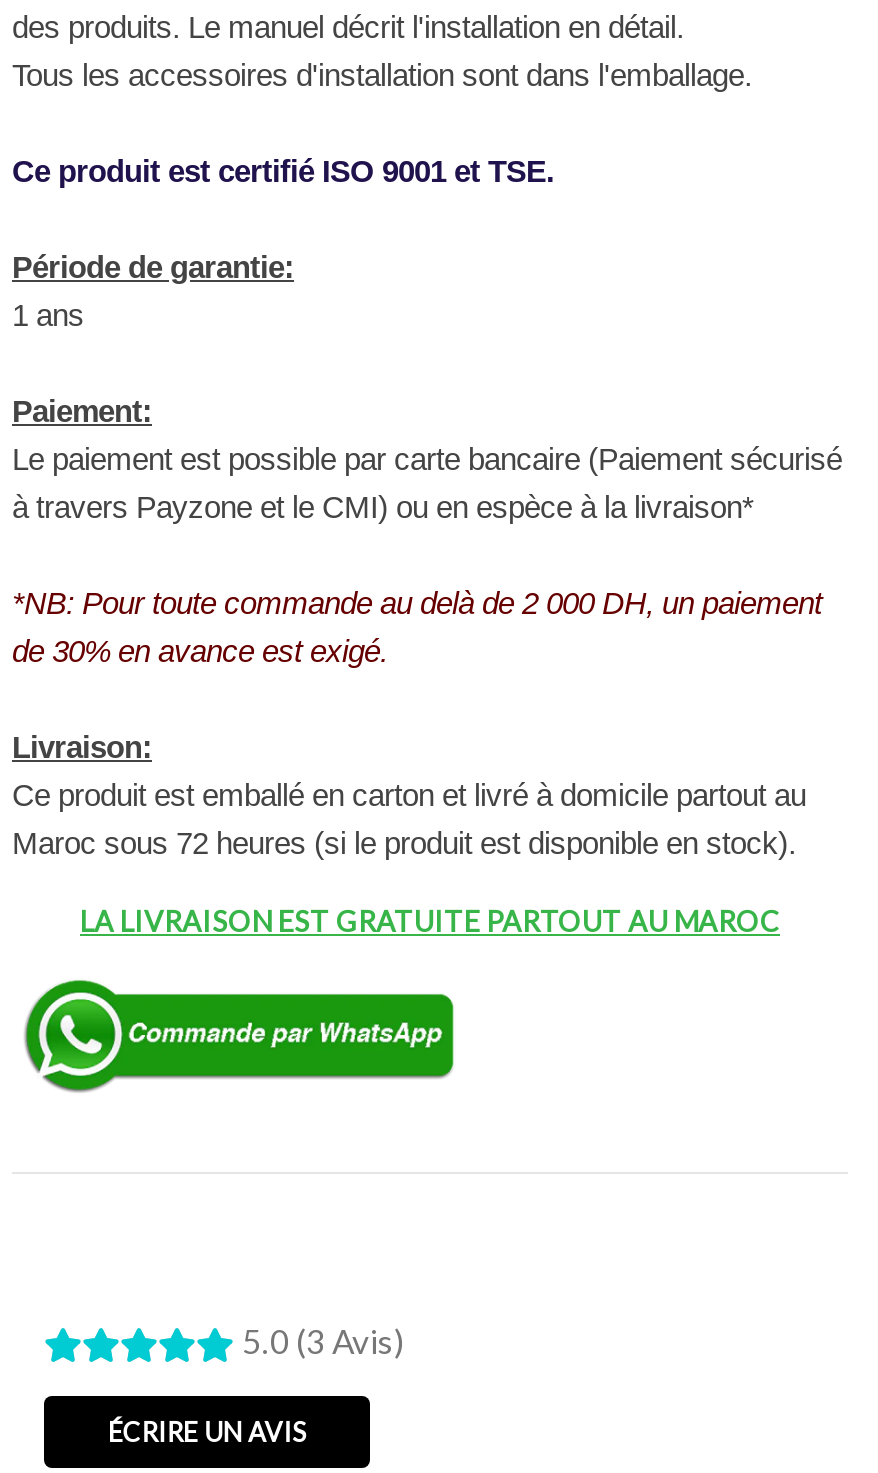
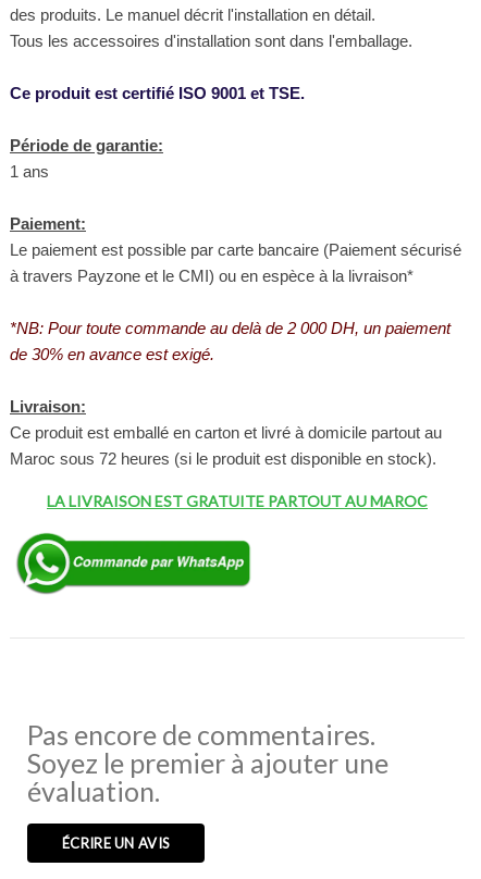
[242,1321,404,1361] 5.0 (3 Avis) -> [27,717,388,807] Pas encore de commentaires. | Soyez le premier à ajouter une | évaluation.

